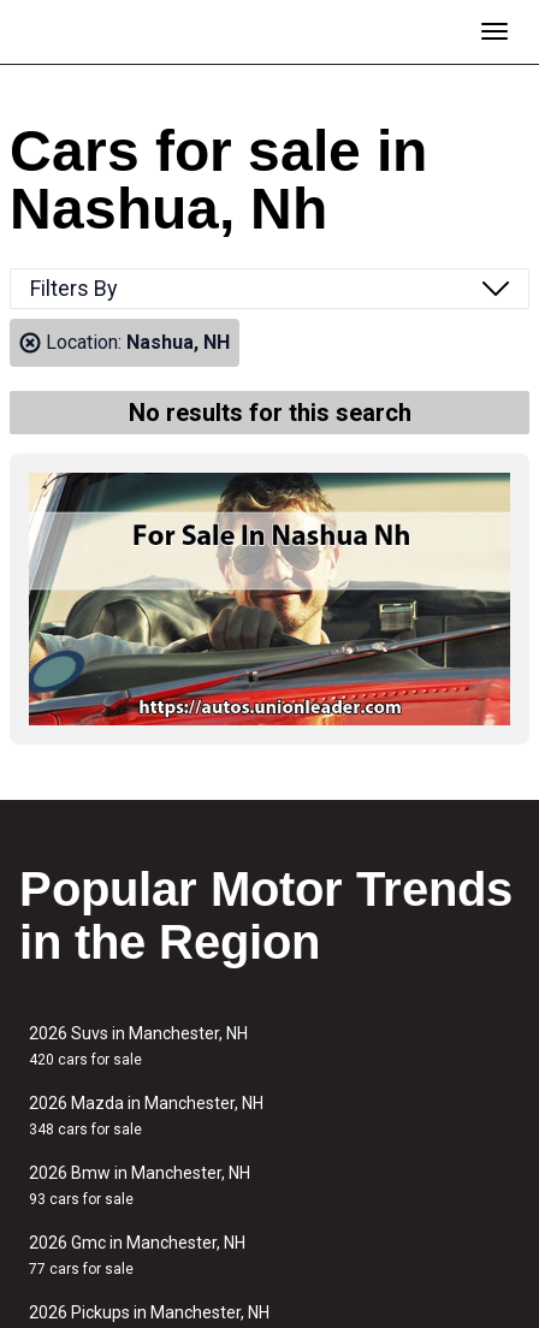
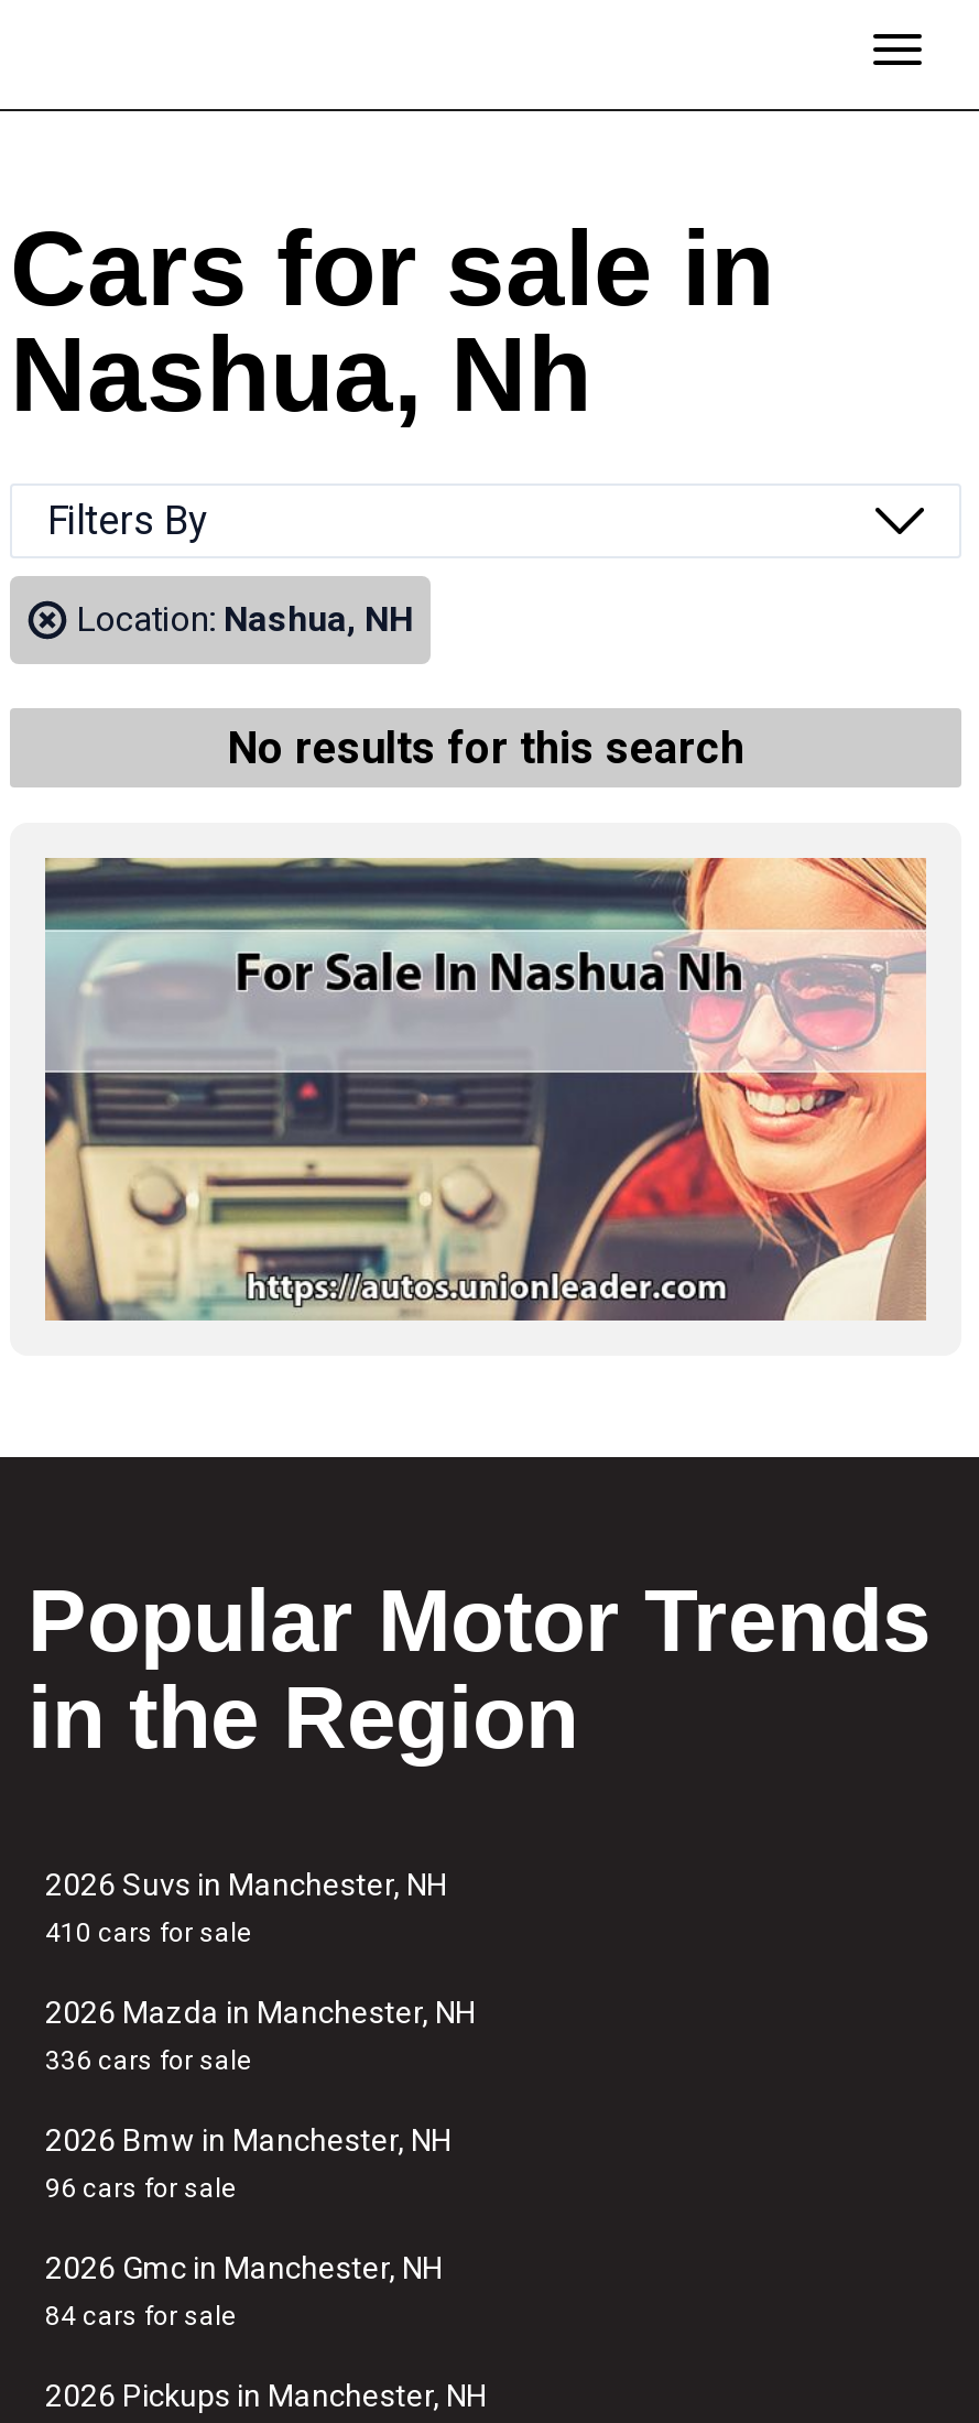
[28,472,511,727] [image] -> [43,856,928,1323] [image]
[29,1051,142,1068] 420 cars for sale -> [45,1917,252,1948] 410 cars for sale
[29,1121,142,1138] 348 cars for sale -> [45,2045,252,2076] 336 cars for sale
[29,1191,134,1208] 93 cars for sale -> [45,2173,237,2204] 96 cars for sale
[29,1261,134,1277] 77 cars for sale -> [45,2301,237,2332] 84 cars for sale

